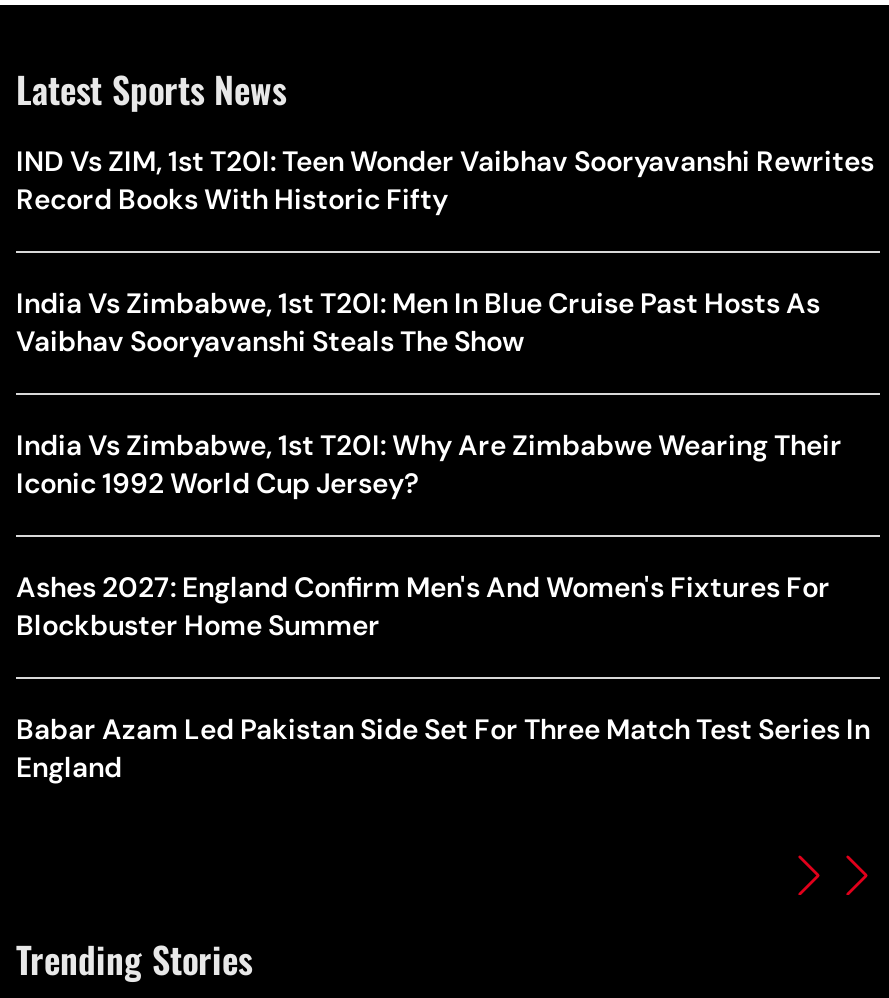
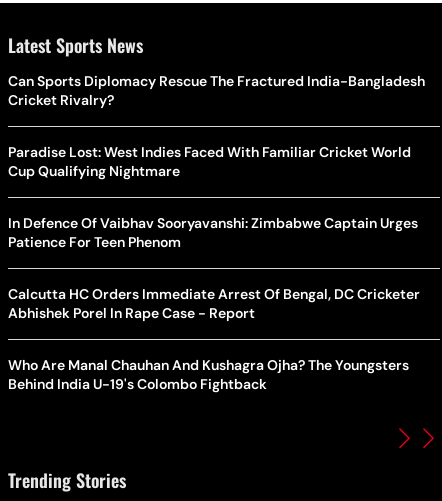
[16,142,874,216] IND Vs ZIM, 1st T20I: Teen Wonder Vaibhav Sooryavanshi Rewrites | Record Books With Historic Fifty -> [8,72,425,109] Can Sports Diplomacy Rescue The Fractured India-Bangladesh | Cricket Rivalry?
[16,284,820,358] India Vs Zimbabwe, 1st T20I: Men In Blue Cruise Past Hosts As | Vaibhav Sooryavanshi Steals The Show -> [8,143,411,180] Paradise Lost: West Indies Faced With Familiar Cricket World | Cup Qualifying Nightmare
[16,426,842,500] India Vs Zimbabwe, 1st T20I: Why Are Zimbabwe Wearing Their | Iconic 1992 World Cup Jersey? -> [8,214,418,251] In Defence Of Vaibhav Sooryavanshi: Zimbabwe Captain Urges | Patience For Teen Phenom
[16,568,830,642] Ashes 2027: England Confirm Men's And Women's Fixtures For | Blockbuster Home Summer -> [8,285,420,322] Calcutta HC Orders Immediate Arrest Of Bengal, DC Cricketer | Abhishek Porel In Rape Case - Report
[16,710,870,784] Babar Azam Led Pakistan Side Set For Three Match Test Series In | England -> [8,356,409,393] Who Are Manal Chauhan And Kushagra Ojha? The Youngsters | Behind India U-19's Colombo Fightback

